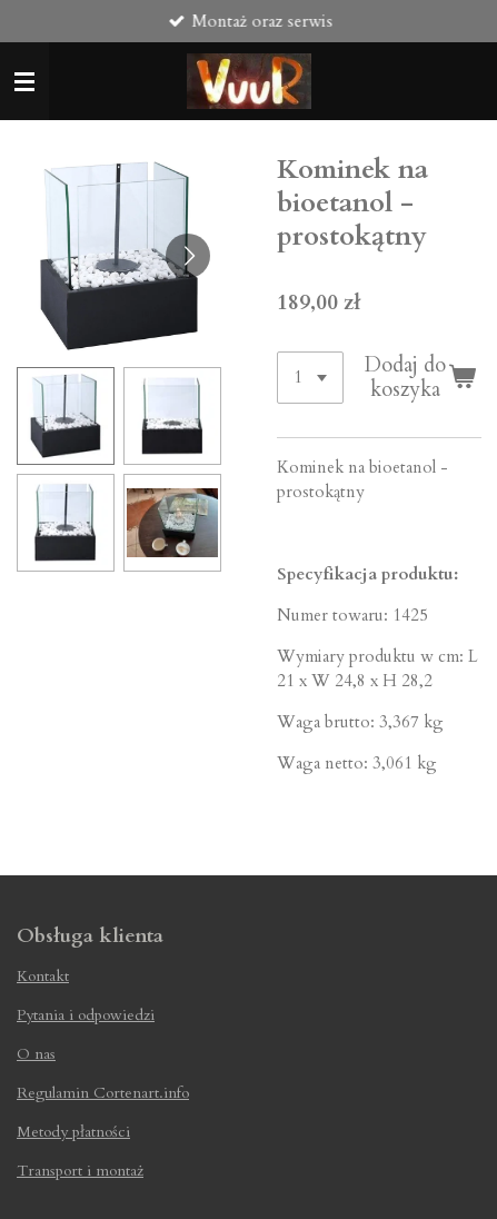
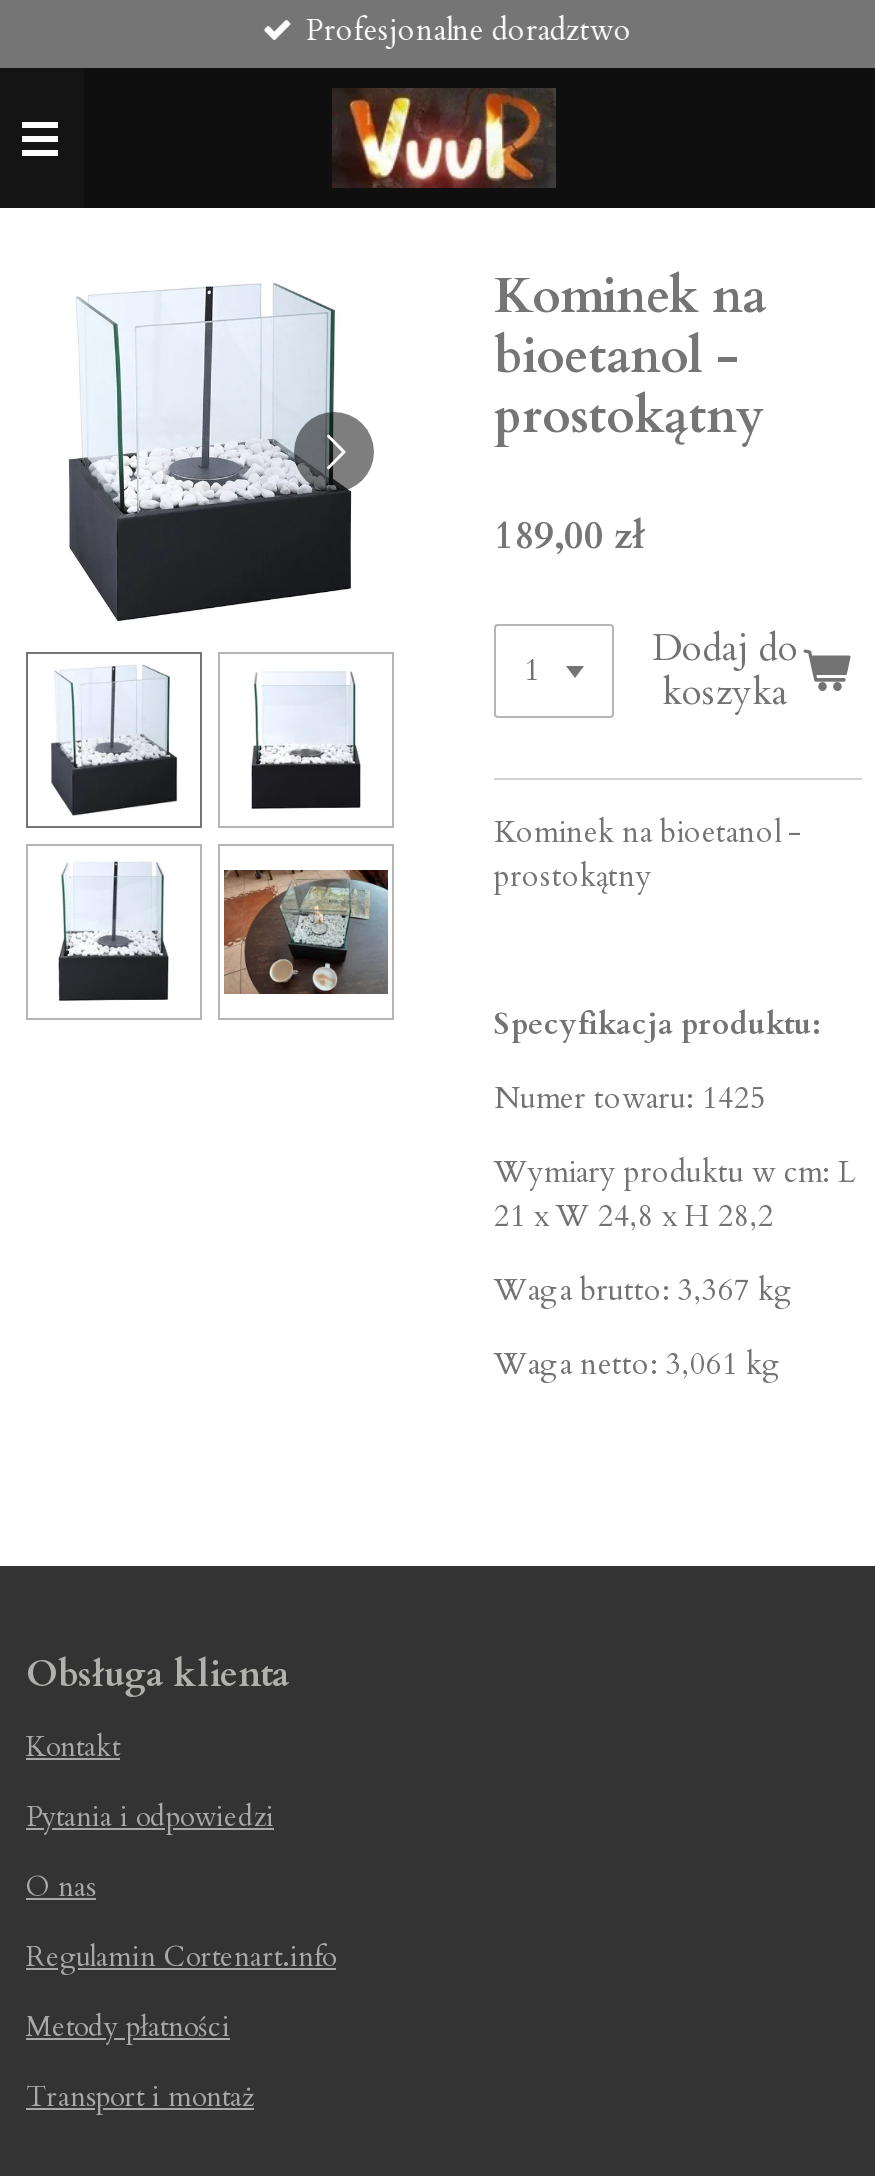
[192,10,333,32] Montaż oraz serwis -> [306,10,632,50] Profesjonalne doradztwo

